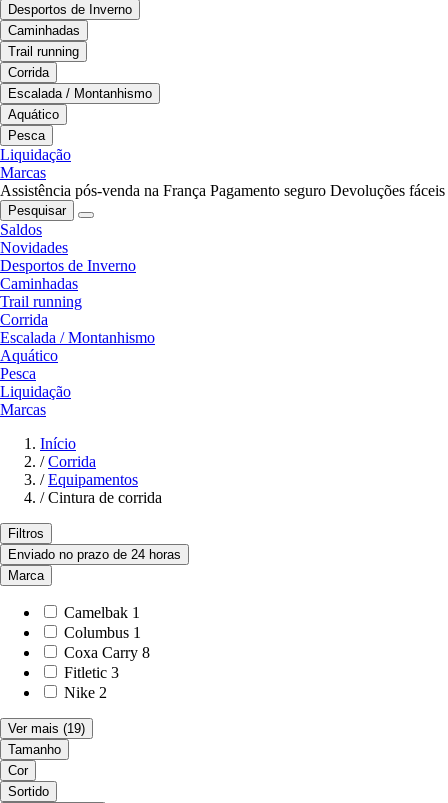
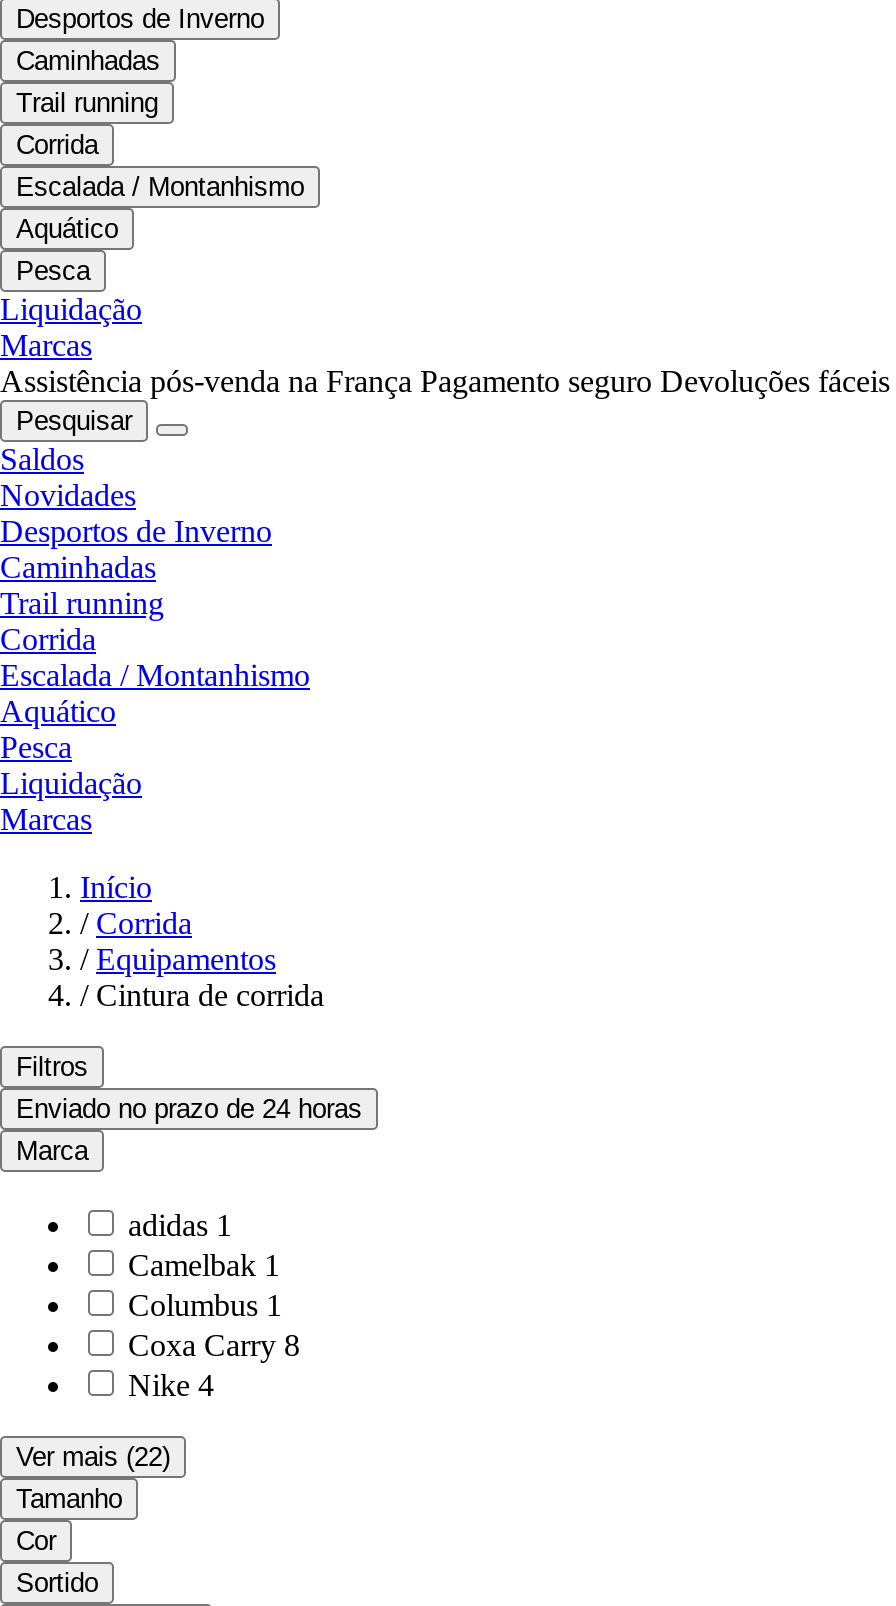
none -> [128,1208,232,1242] adidas 1
moved [64,604,150,661] -> [128,1248,300,1362]: Camelbak 1 | Columbus 1 | Coxa Carry 8
[64,664,119,701] Fitletic 3 | Nike 2 -> [128,1368,214,1402] Nike 4
[8,721,85,736] Ver mais (19) -> [16,1442,170,1472] Ver mais (22)

